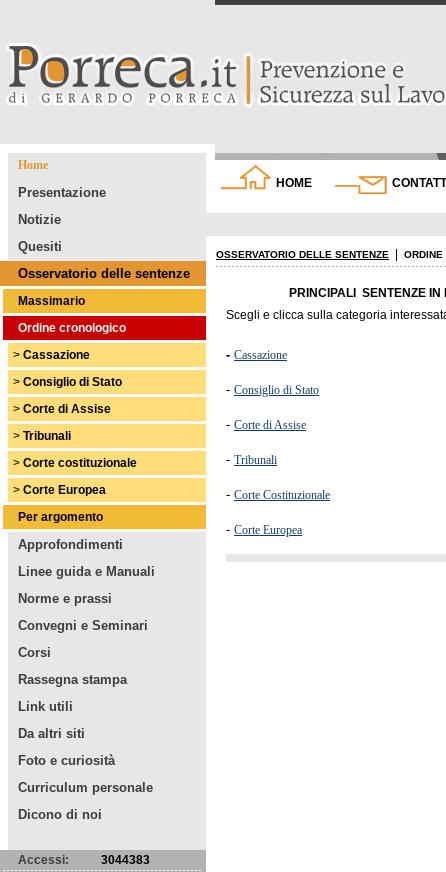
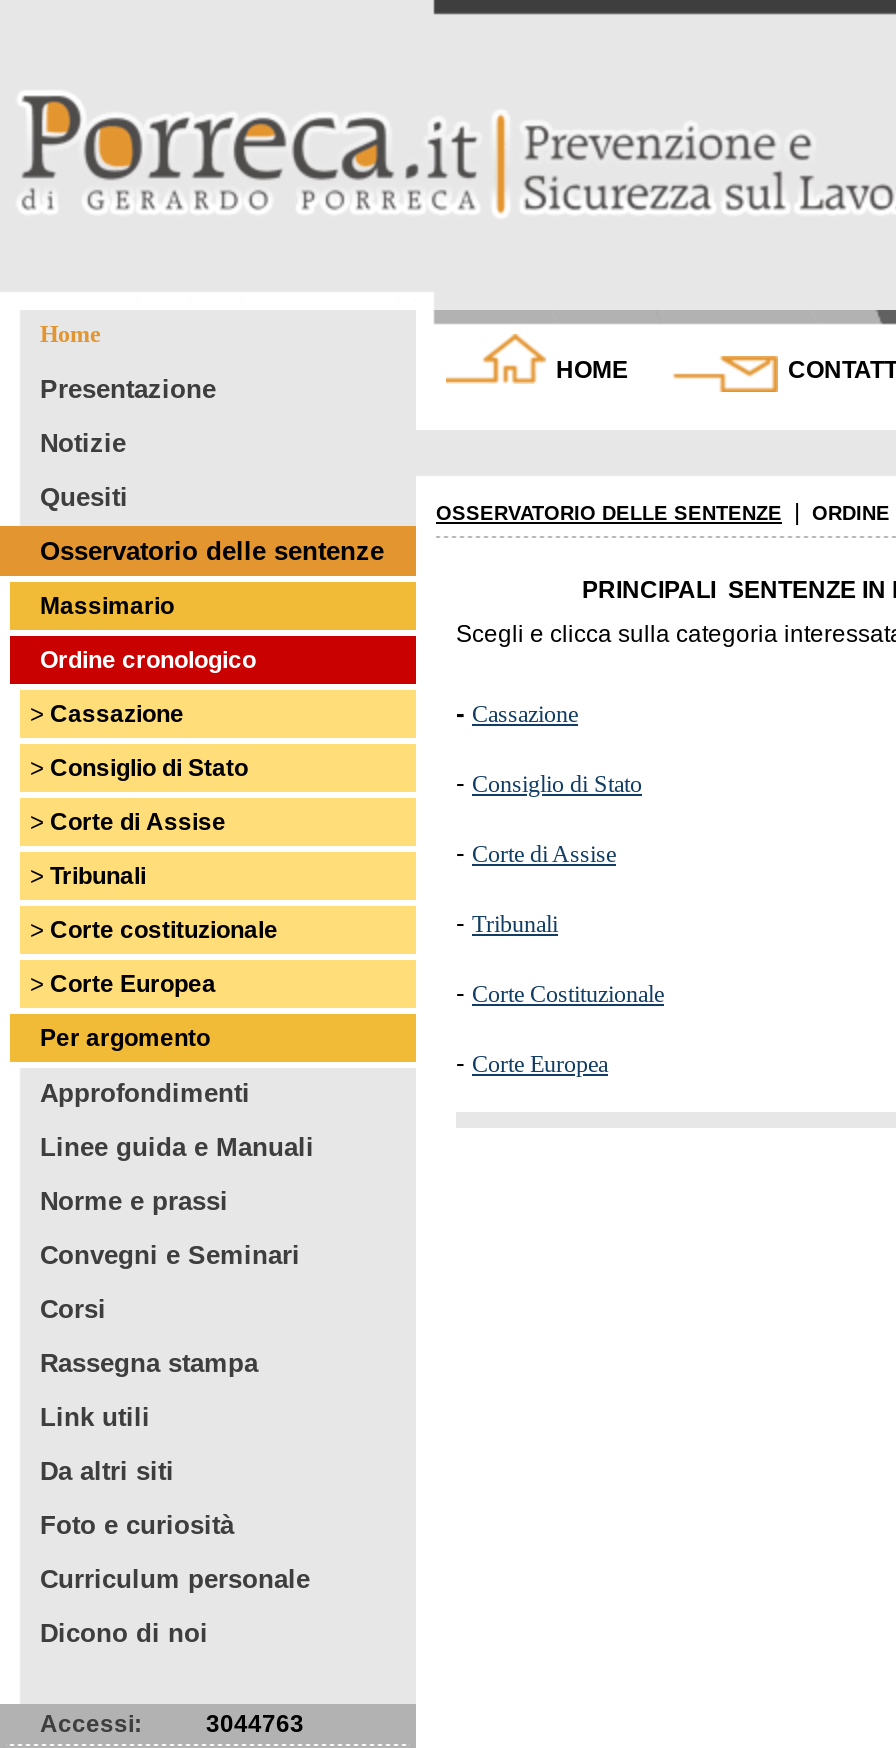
[101,853,150,867] 3044383 -> [206,1710,304,1738] 3044763

